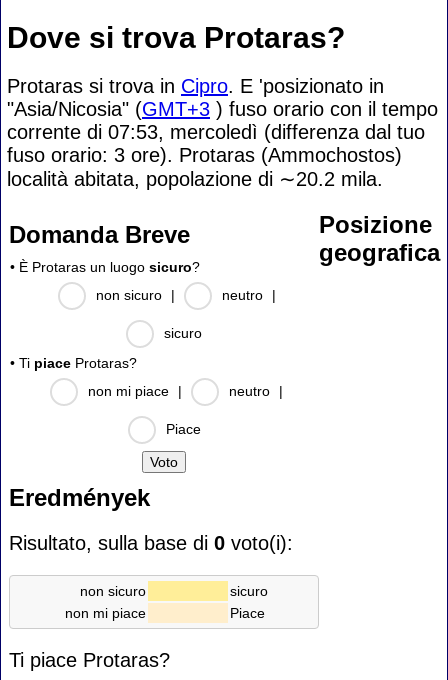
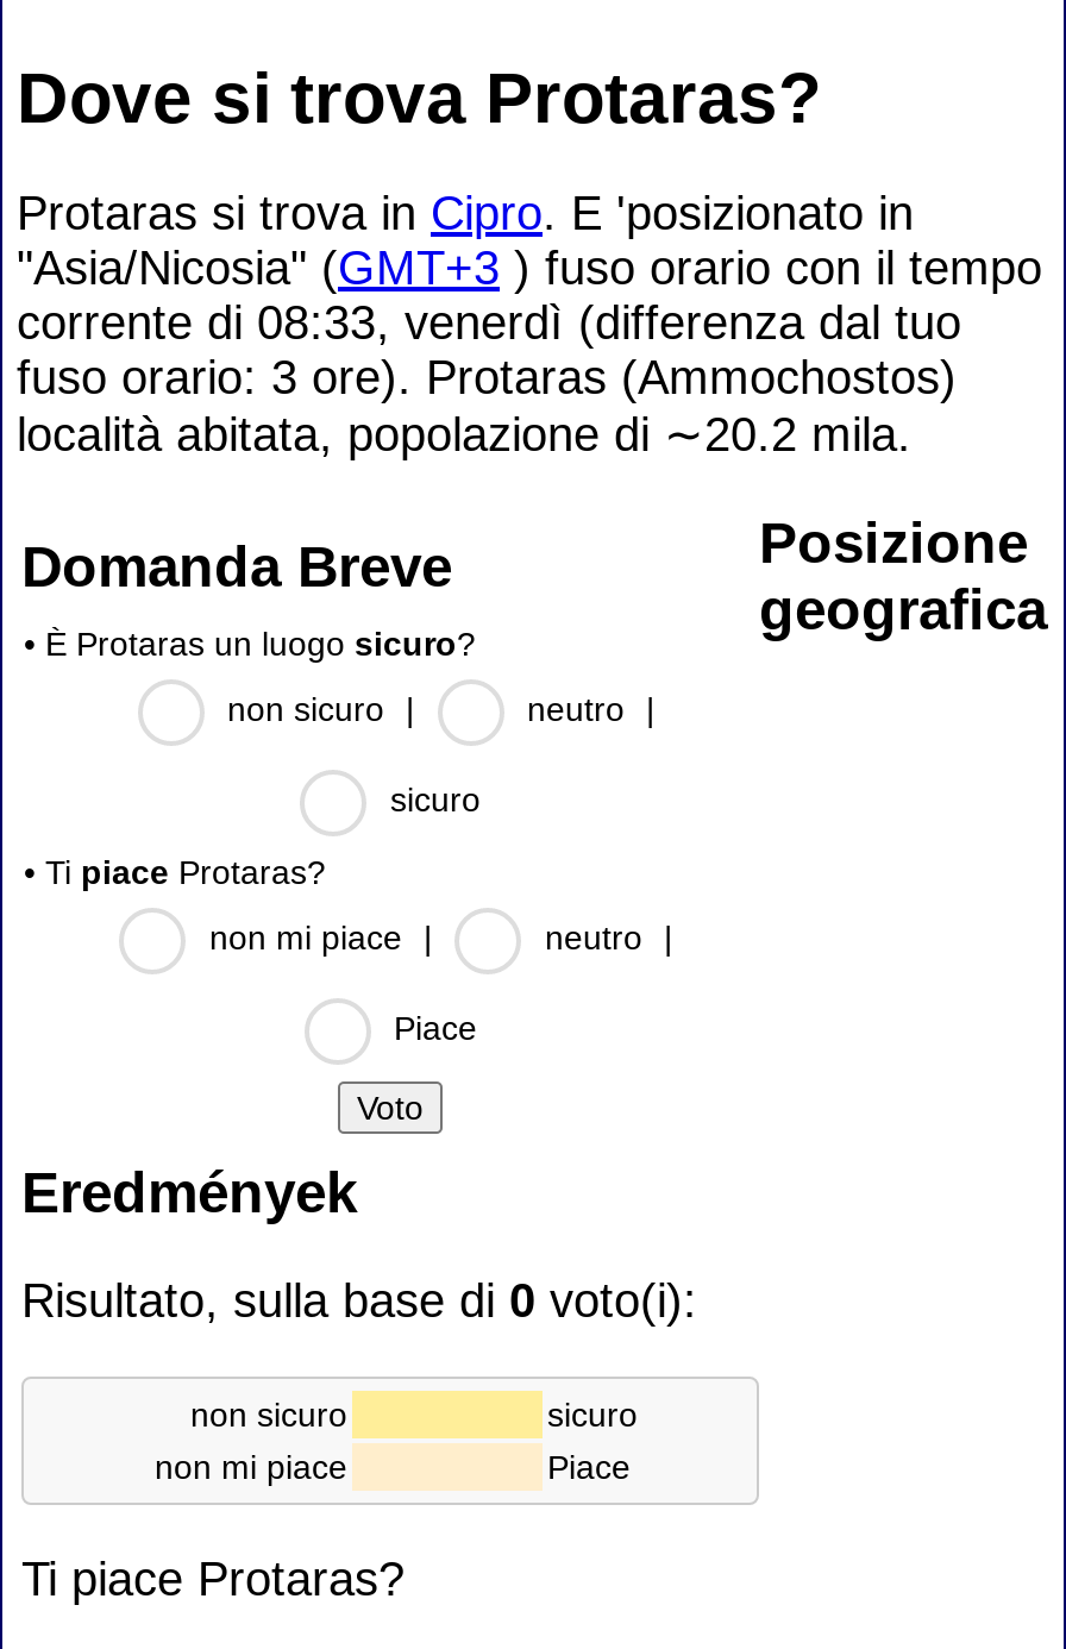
[7,121,425,143] corrente di 07:53, mercoledì (differenza dal tuo -> [17,296,961,349] corrente di 08:33, venerdì (differenza dal tuo

